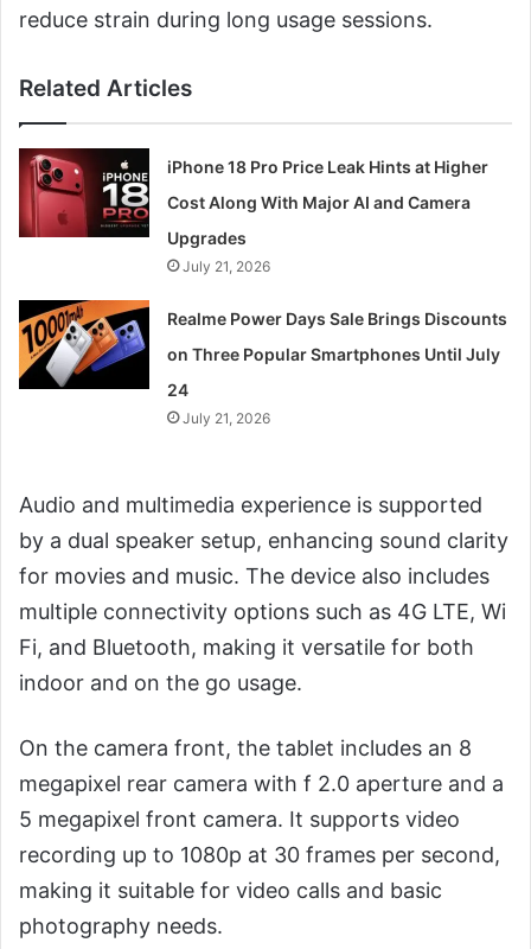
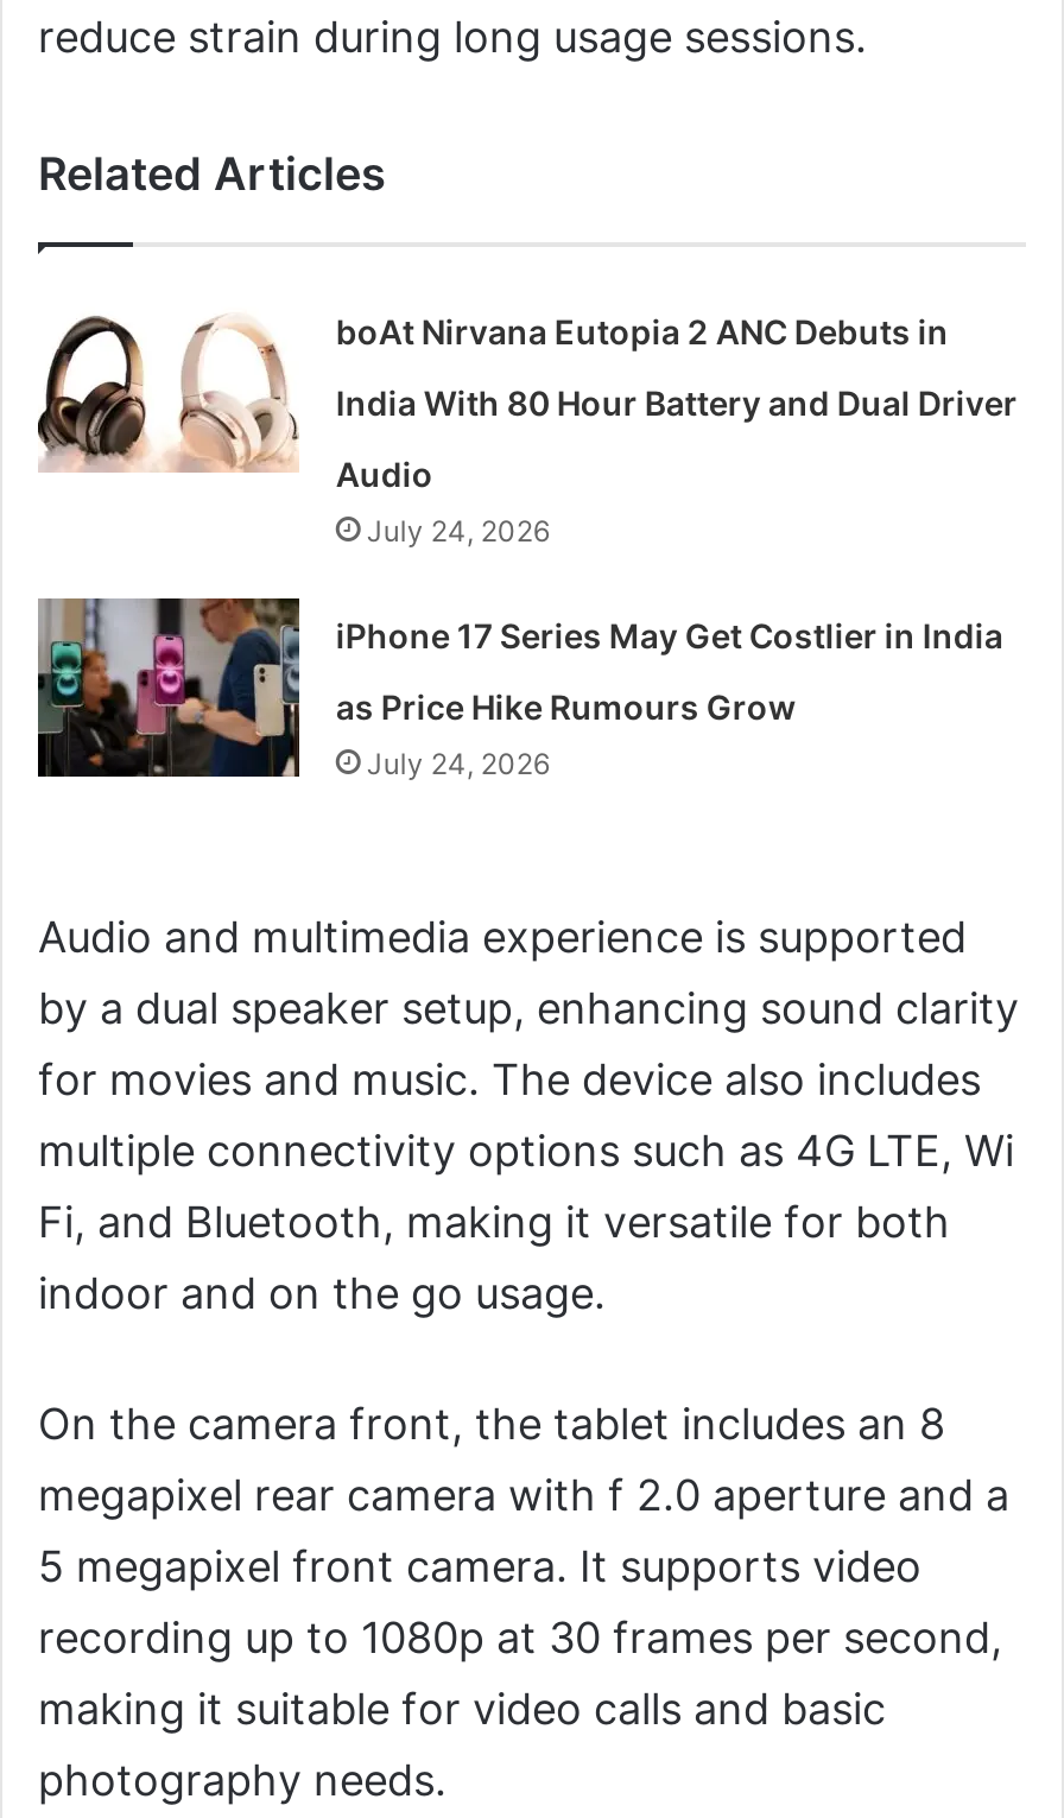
[18,147,508,427] [image] | iPhone 18 Pro Price Leak Hints at Higher | Cost Along With Major AI and Camera | Upgrades | July 21, 2026 | Realme Power Days Sale Brings Discounts | on Three Popular Smartphones Until July | 24 | July 21, 2026 -> [36,294,1017,781] [image] | boAt Nirvana Eutopia 2 ANC Debuts in | India With 80 Hour Battery and Dual Driver | Audio | July 24, 2026 | iPhone 17 Series May Get Costlier in India | as Price Hike Rumours Grow | July 24, 2026
[18,299,151,389] [image] -> [36,596,302,779] [image]

